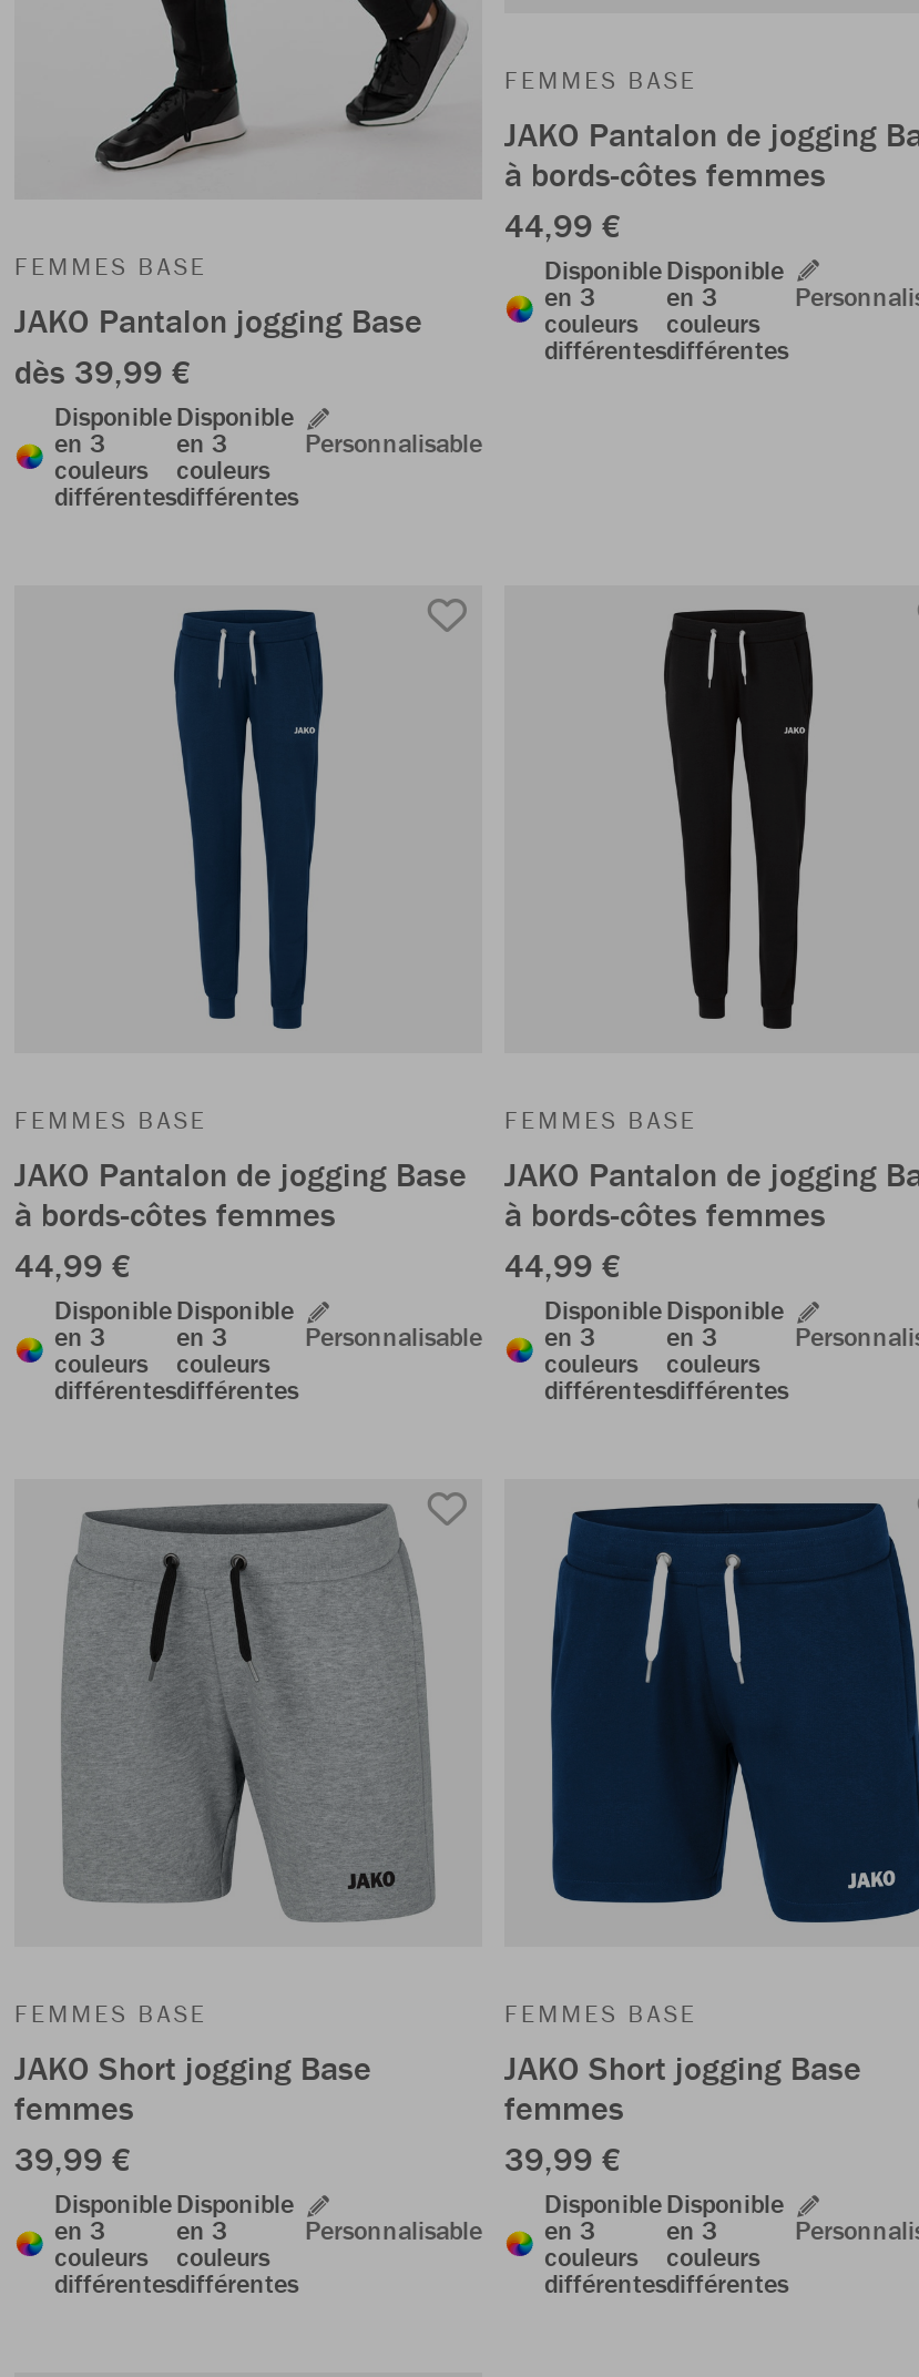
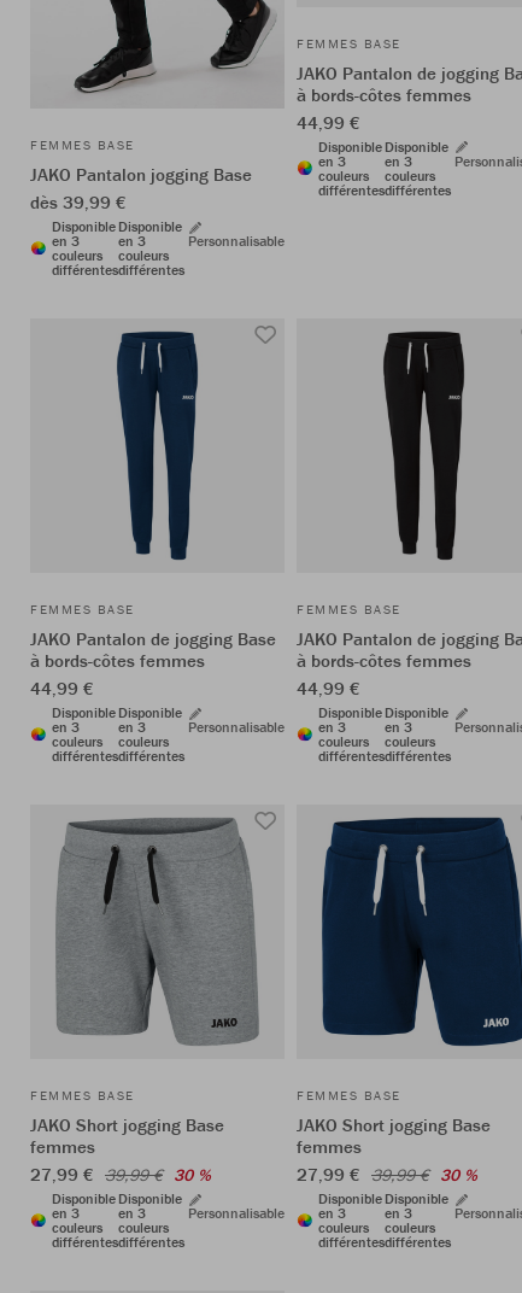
[14,2138,132,2180] 39,99 € -> [30,1163,211,1186] 27,99 € 39,99 € 30 %
[504,2138,622,2180] 39,99 € -> [297,1163,477,1186] 27,99 € 39,99 € 30 %

